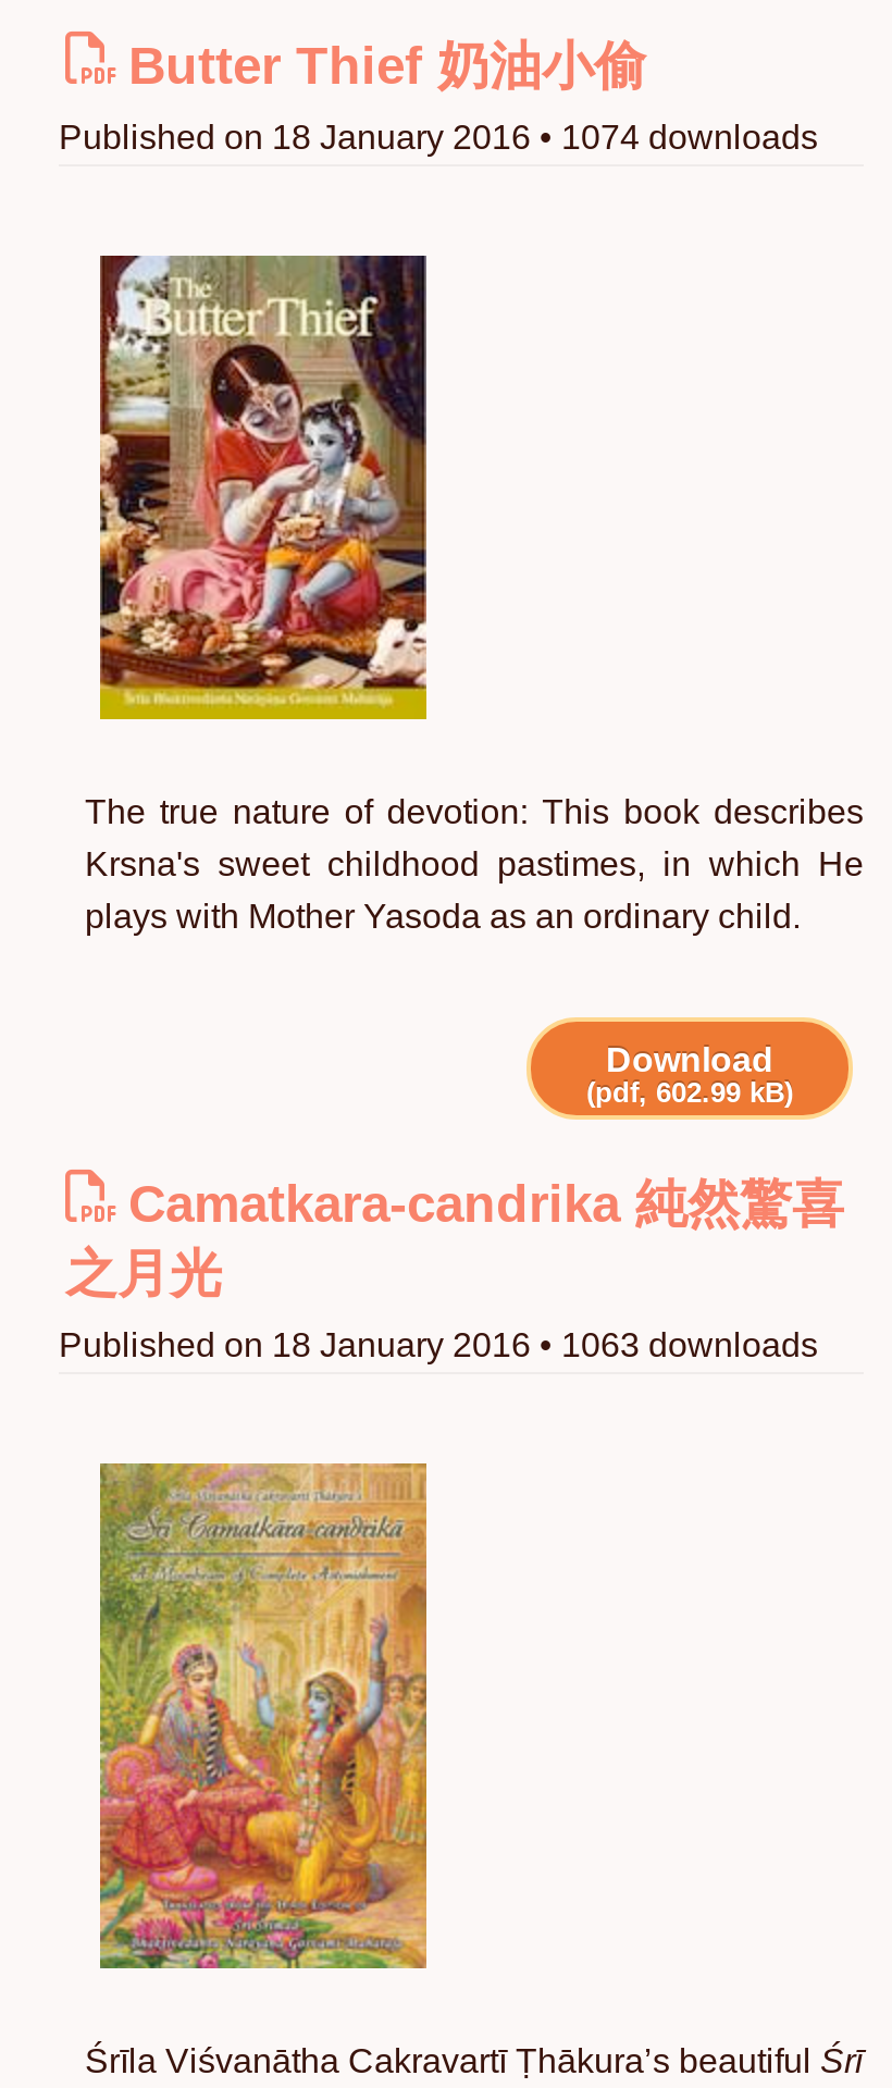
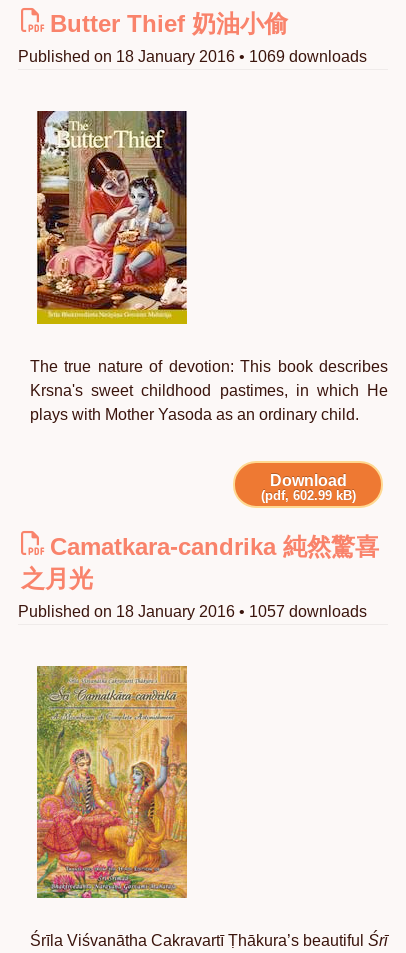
[59,118,818,155] Published on 18 January 2016 • 1074 downloads -> [18,48,367,65] Published on 18 January 2016 • 1069 downloads
[59,1326,818,1363] Published on 18 January 2016 • 1063 downloads -> [18,603,367,620] Published on 18 January 2016 • 1057 downloads

